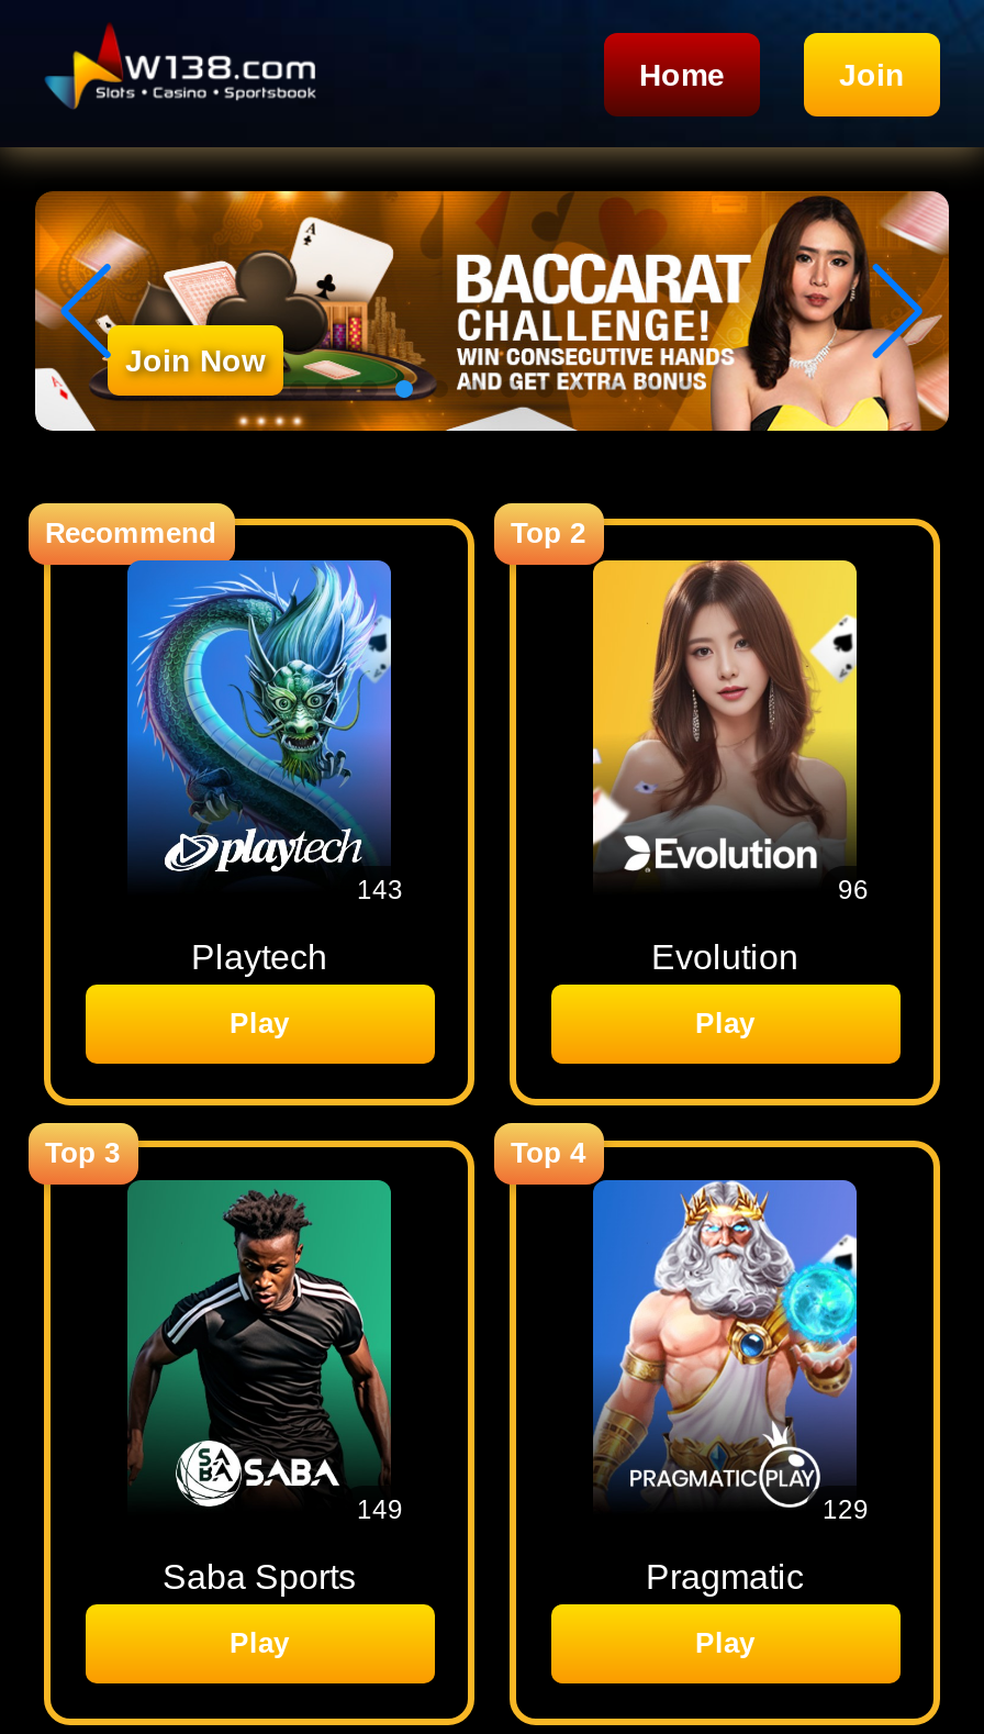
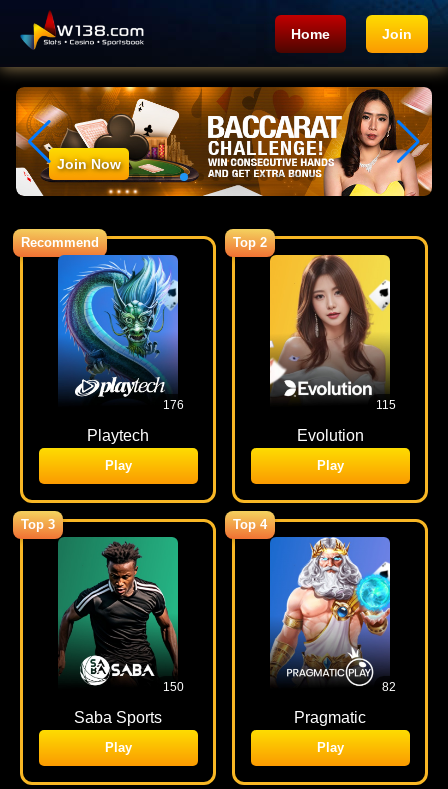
[357,875,403,906] 143 -> [162,398,183,412] 176
[838,875,869,906] 96 -> [375,398,395,412] 115
[357,1495,403,1526] 149 -> [162,680,183,694] 150
[823,1495,869,1526] 129 -> [381,680,395,694] 82

